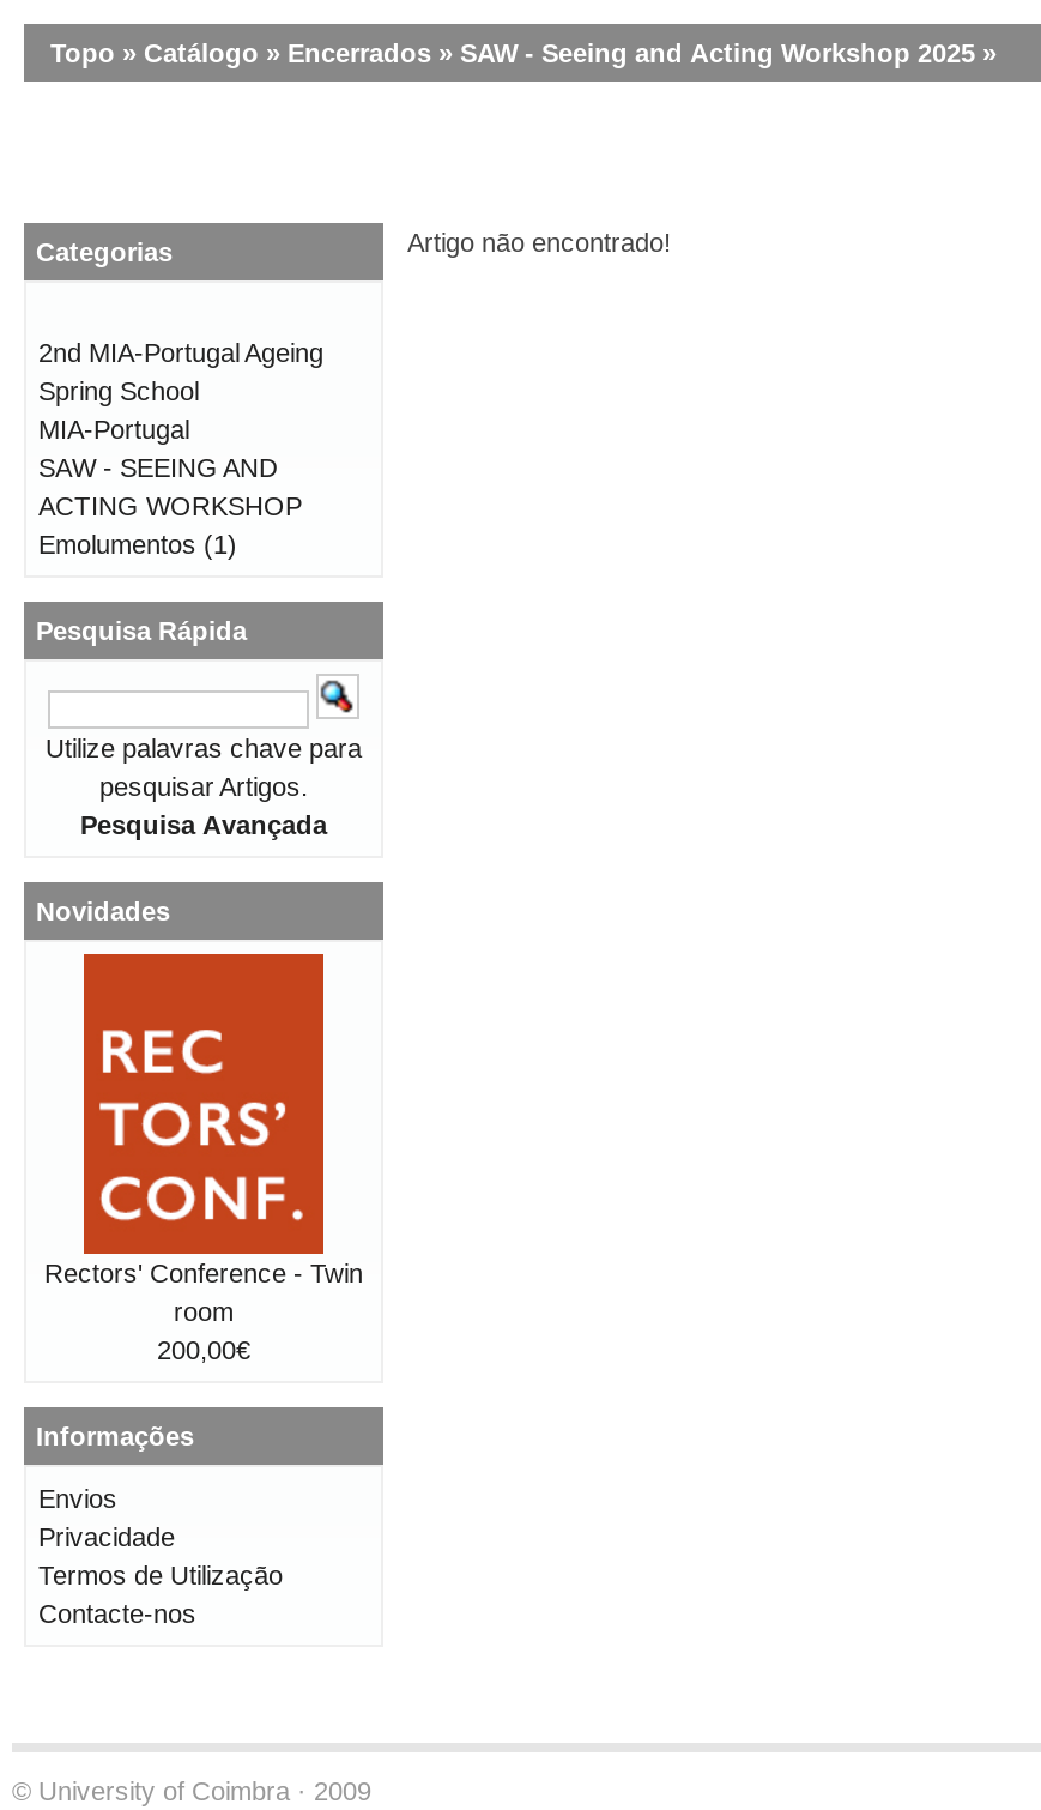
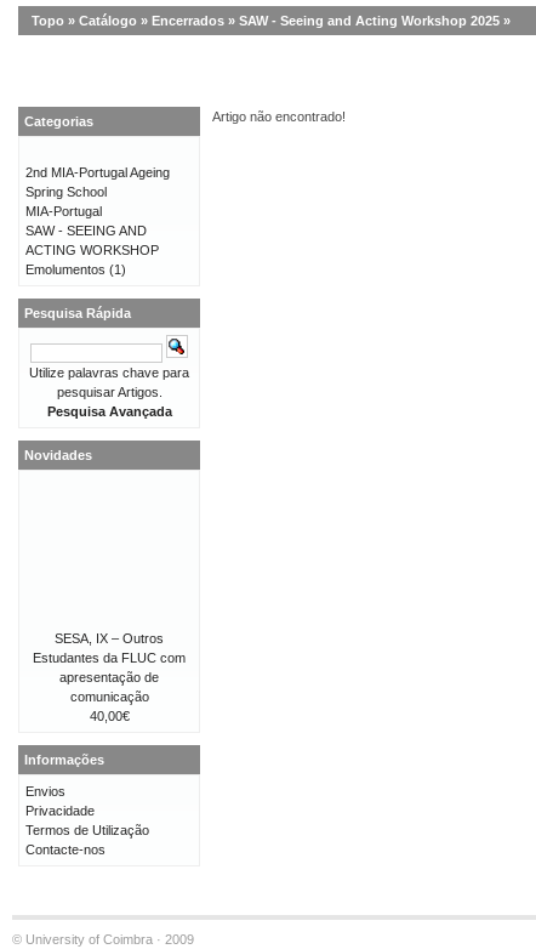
[81,952,326,1165] [image] -> none
[44,1259,363,1364] Rectors' Conference - Twin | room | 200,00€ -> [33,631,186,723] SESA, IX – Outros | Estudantes da FLUC com | apresentação de | comunicação | 40,00€

